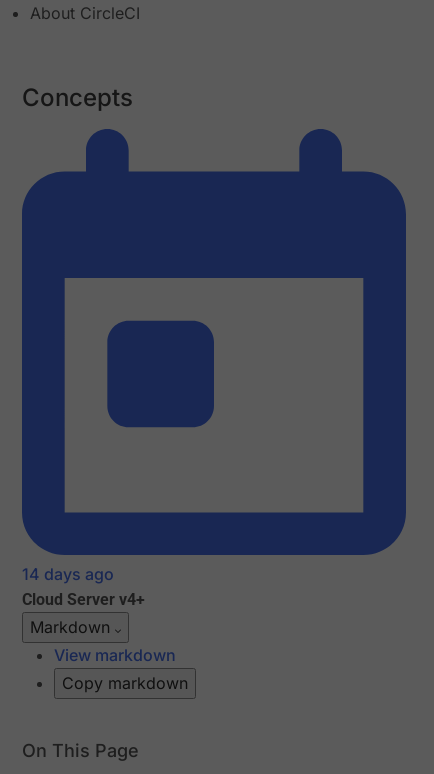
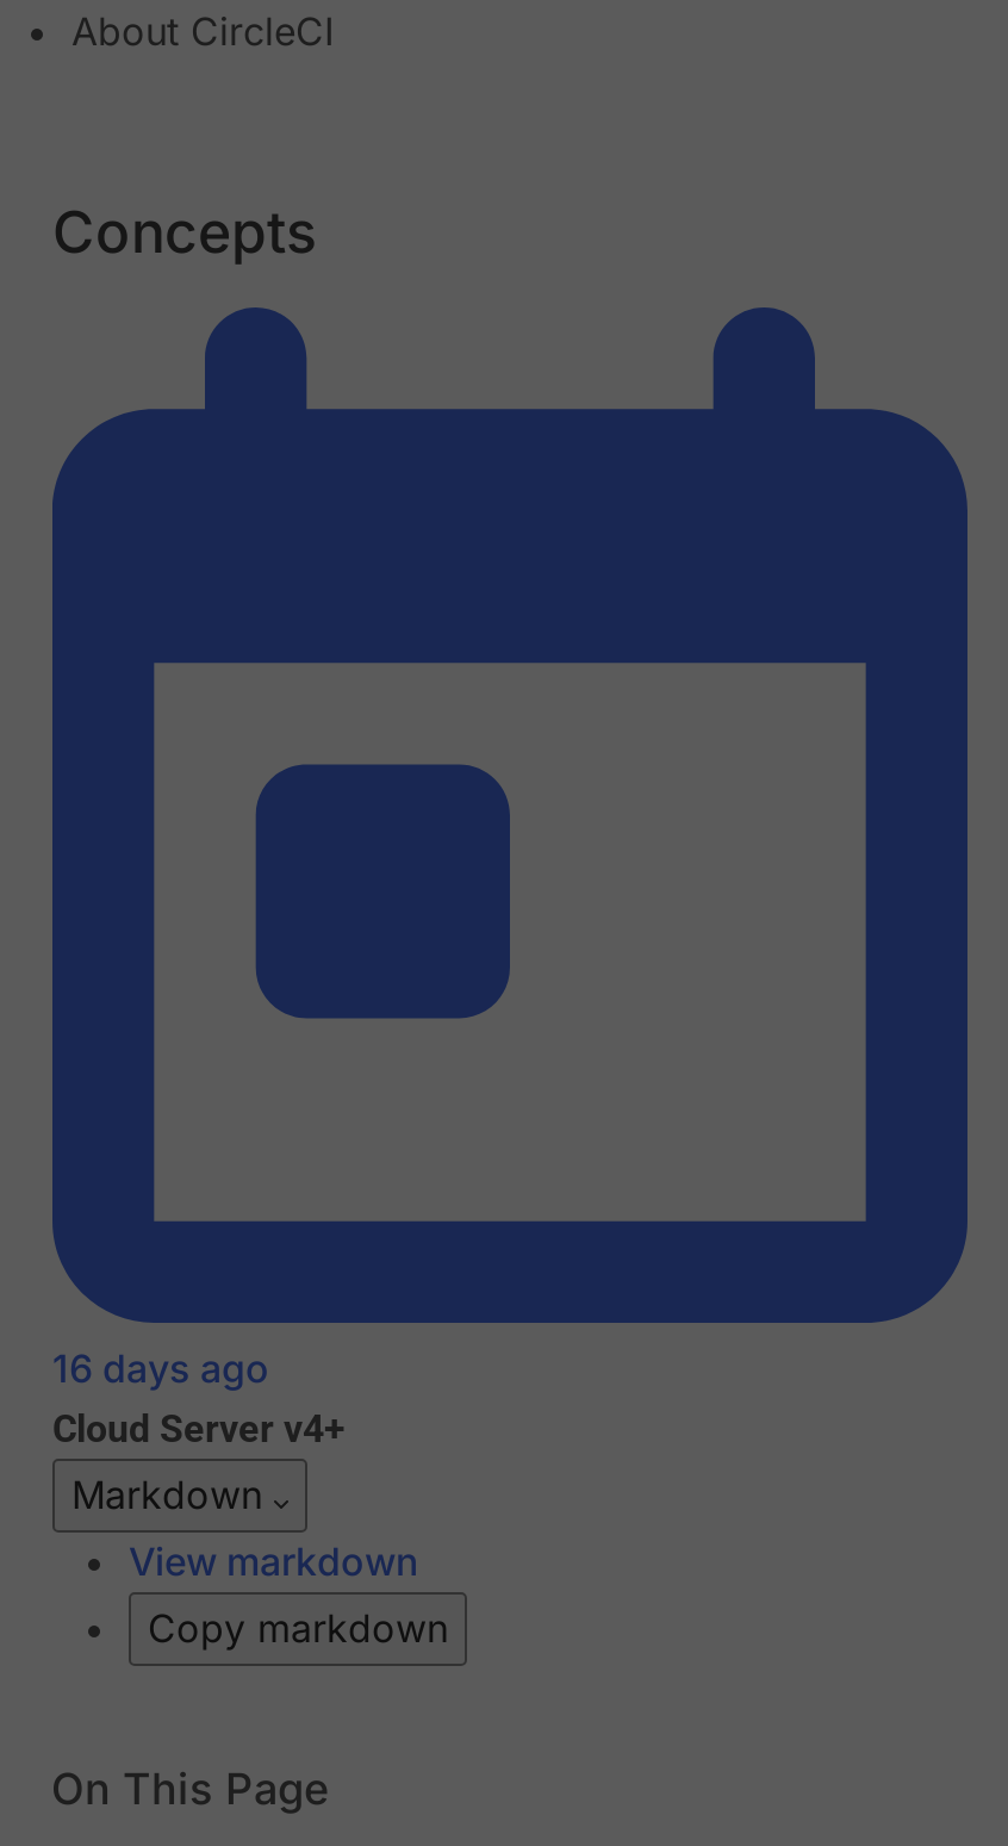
[22,564,114,584] 14 days ago -> [52,1345,269,1393] 16 days ago

